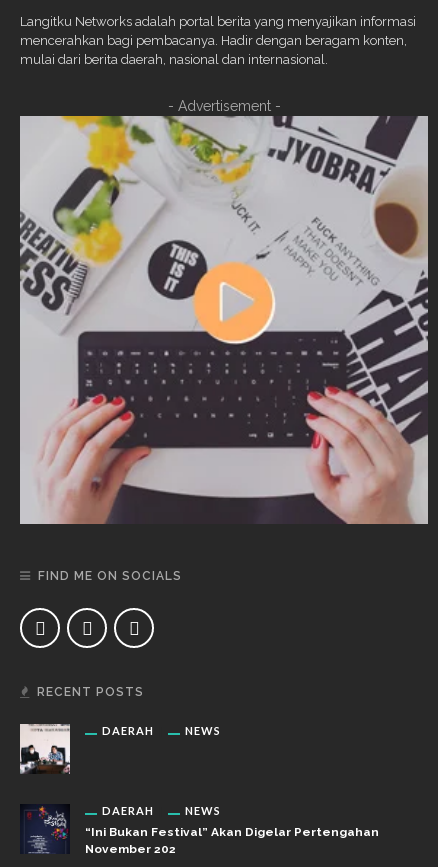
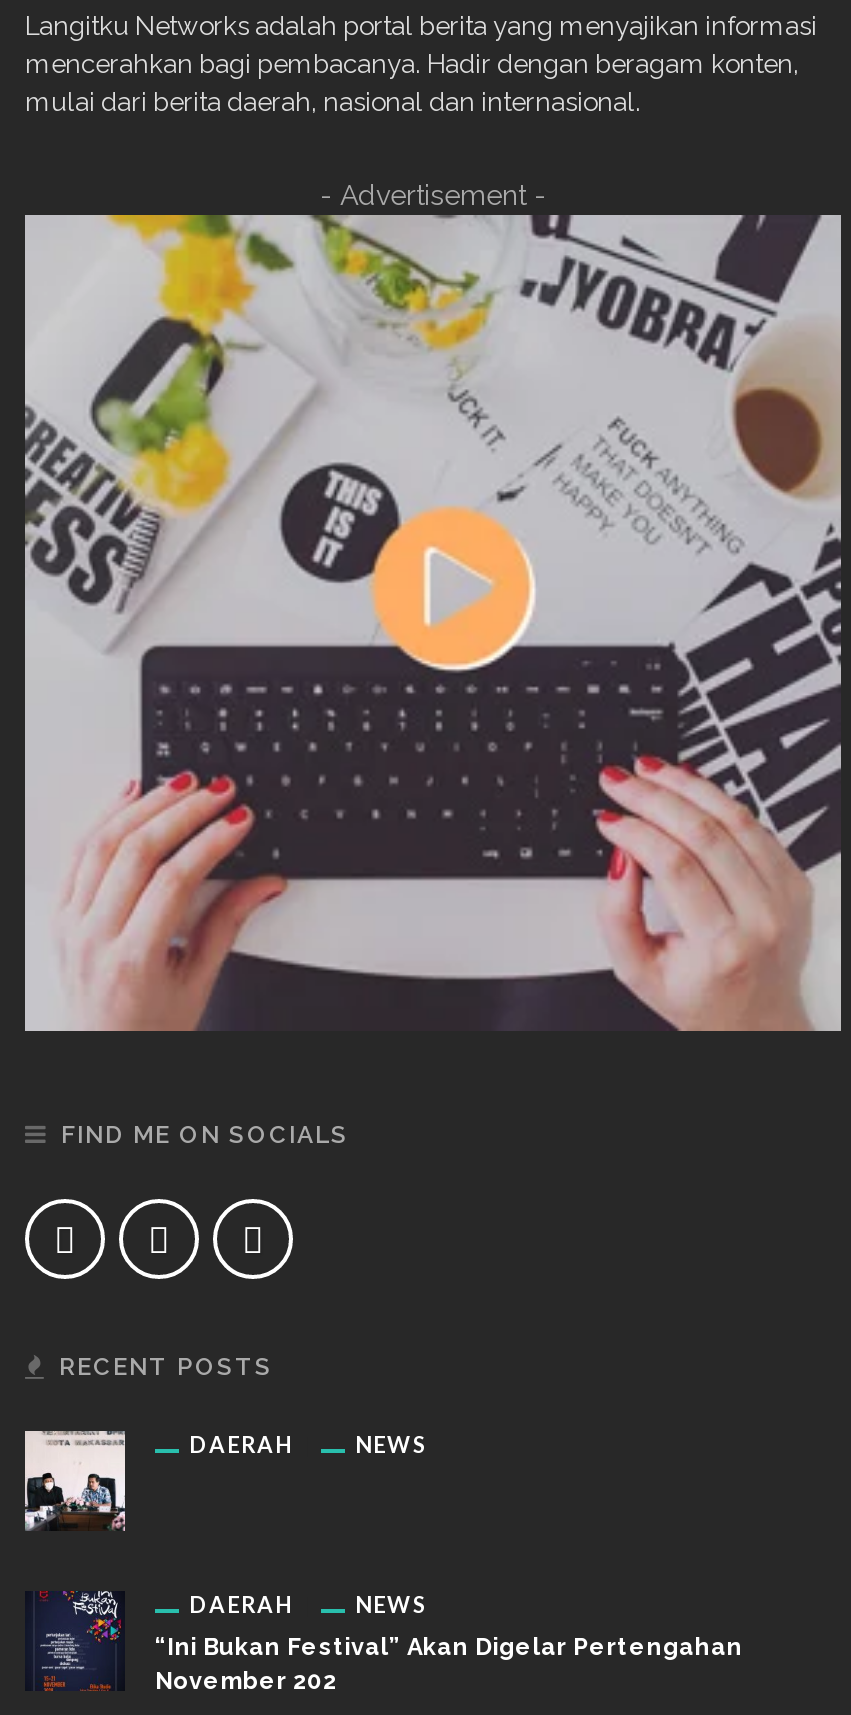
[27,804,69,854] [image] -> [37,1589,121,1691] [image]

